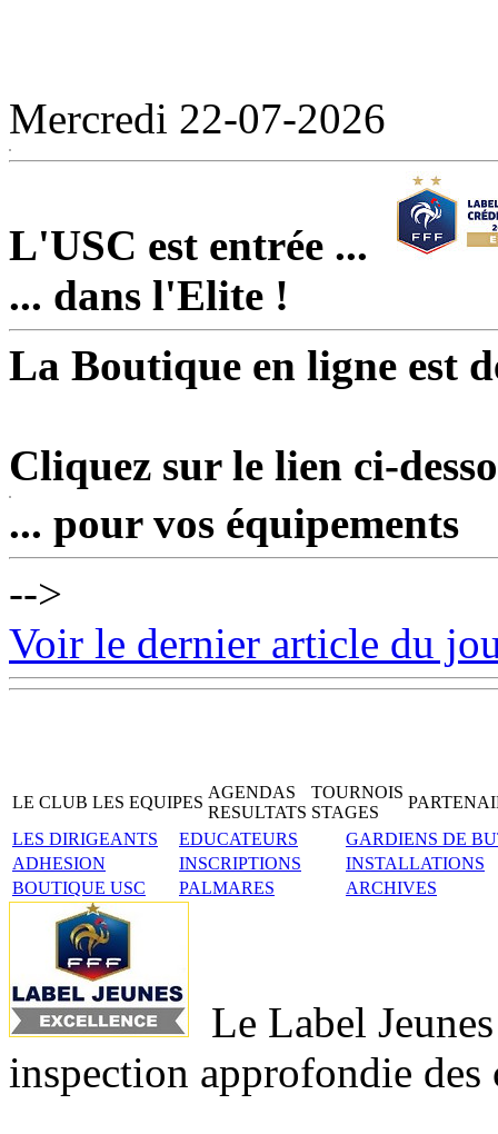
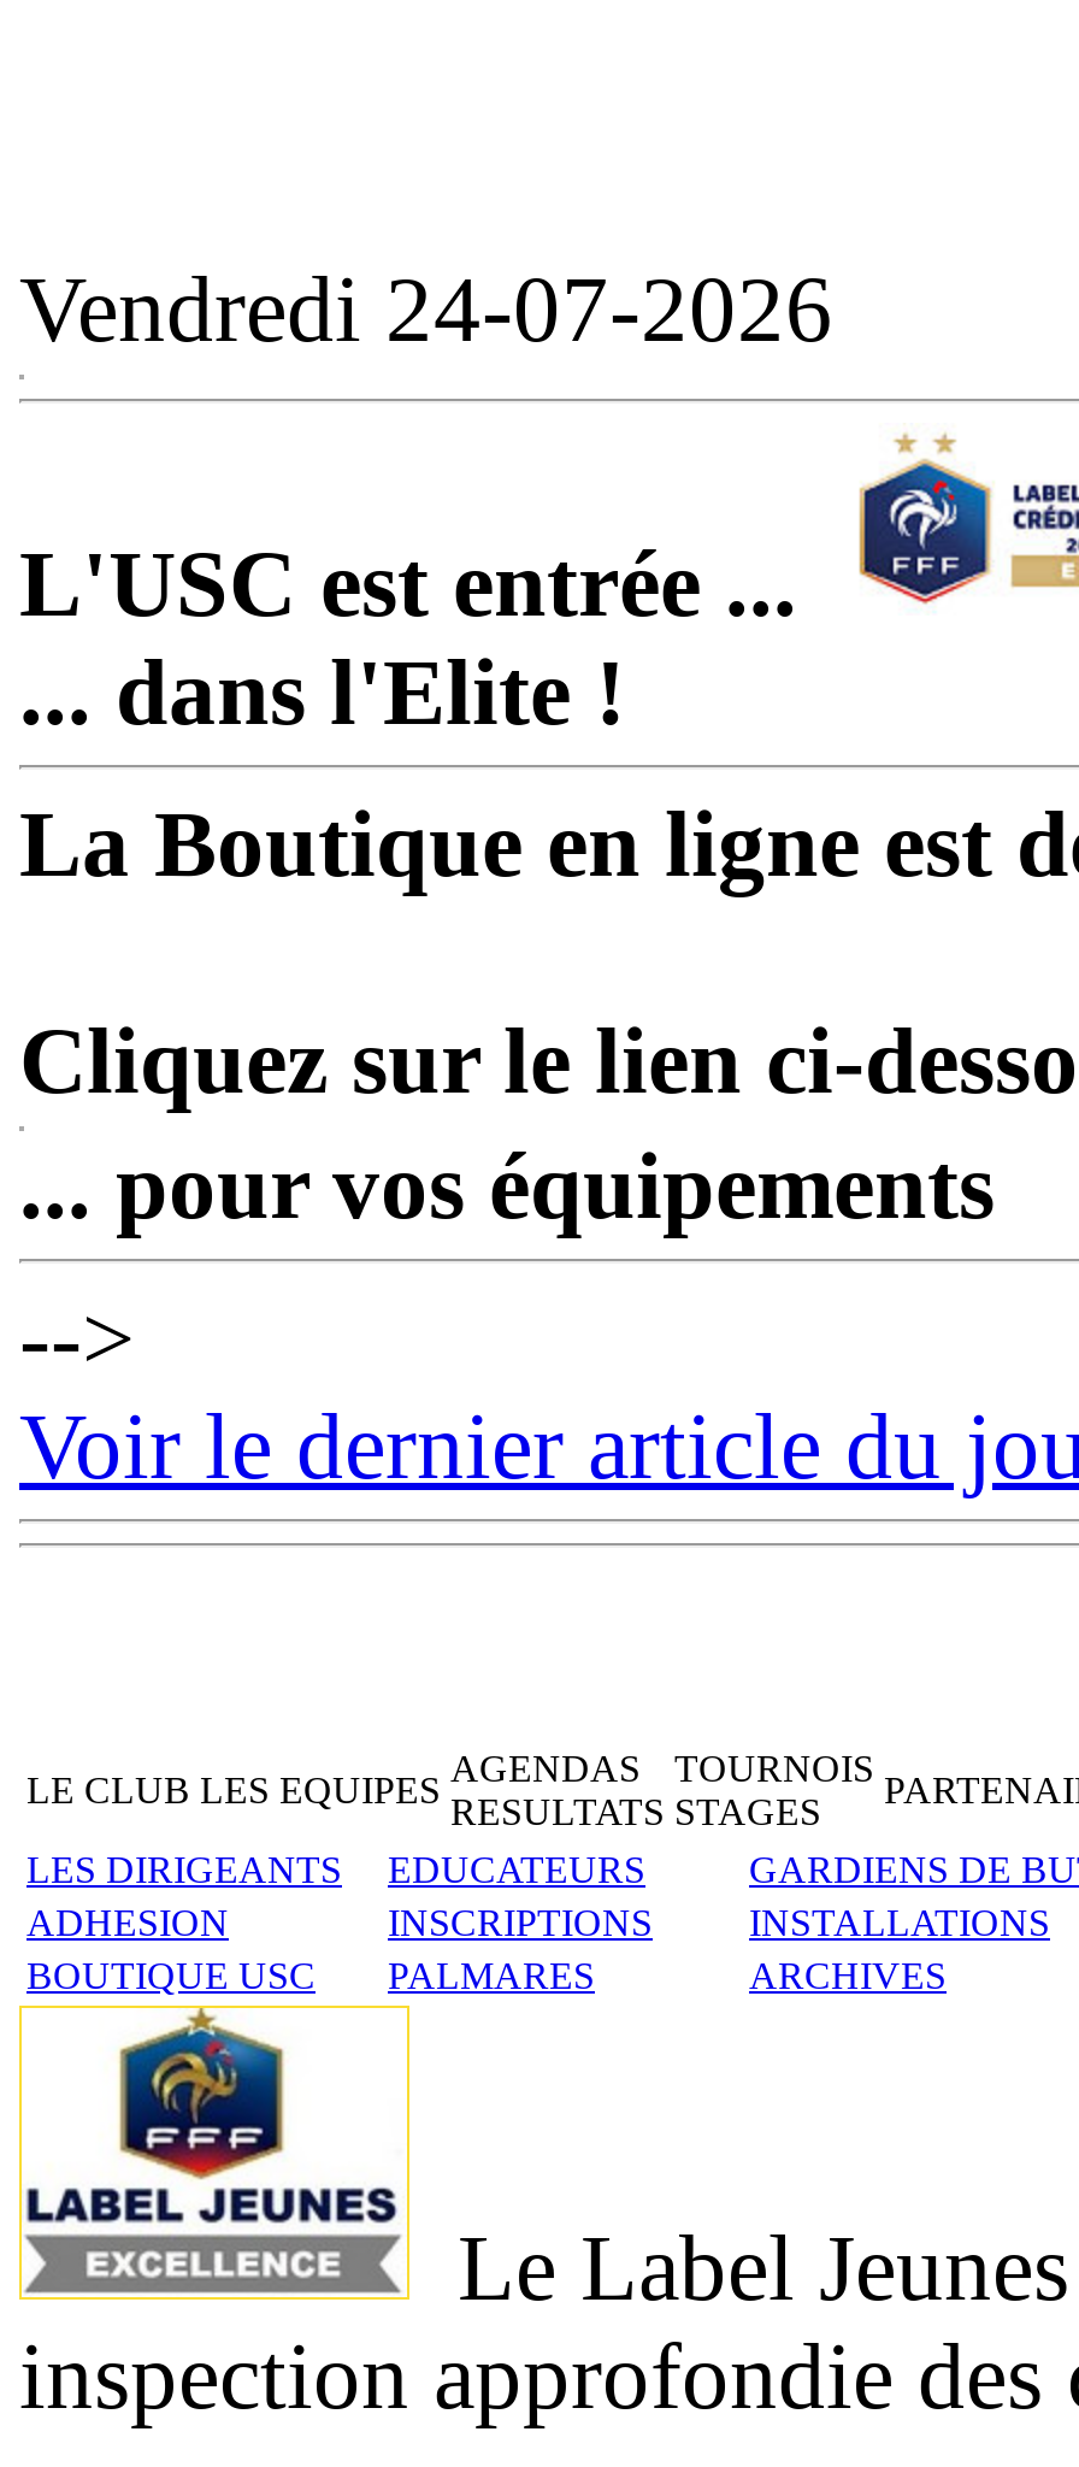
[9,94,386,142] Mercredi 22-07-2026 -> [19,257,833,360] Vendredi 24-07-2026

